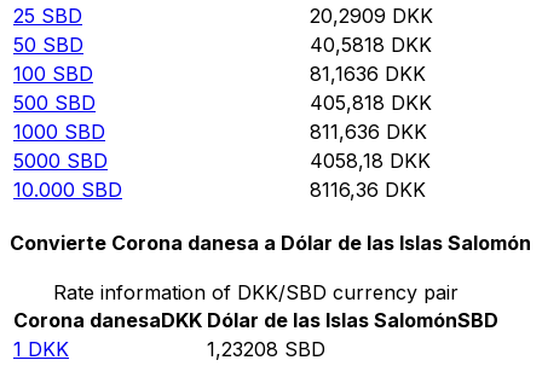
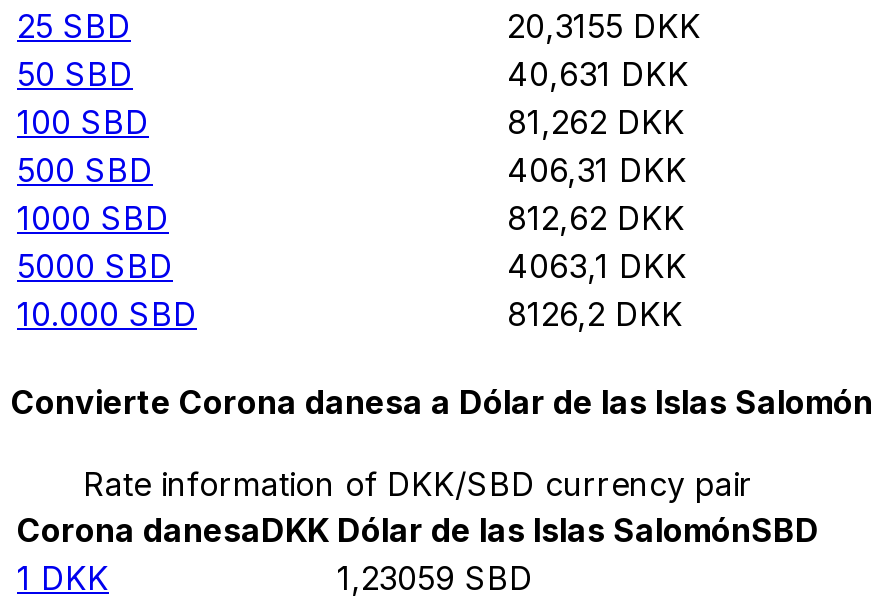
[310,3,433,28] 20,2909 DKK -> [507,6,701,46] 20,3155 DKK
[310,32,432,57] 40,5818 DKK -> [507,54,689,94] 40,631 DKK
[310,61,426,86] 81,1636 DKK -> [507,102,685,142] 81,262 DKK
[310,90,432,115] 405,818 DKK -> [507,150,687,190] 406,31 DKK
[310,119,427,144] 811,636 DKK -> [507,198,685,238] 812,62 DKK
[310,148,431,172] 4058,18 DKK -> [507,246,687,286] 4063,1 DKK
[310,177,426,201] 8116,36 DKK -> [507,294,683,334] 8126,2 DKK
[207,337,325,362] 1,23208 SBD -> [337,559,533,599] 1,23059 SBD

